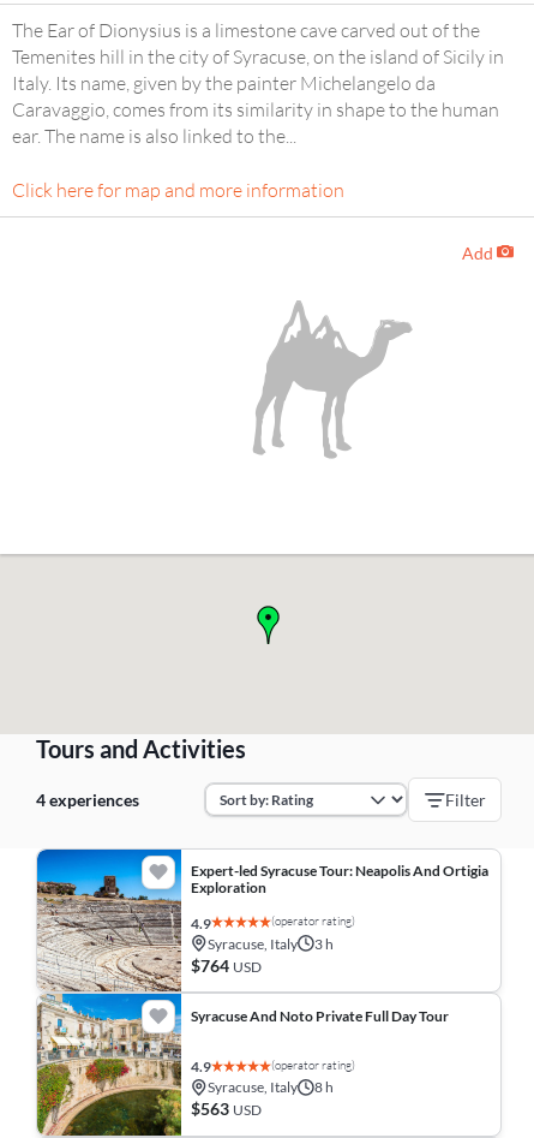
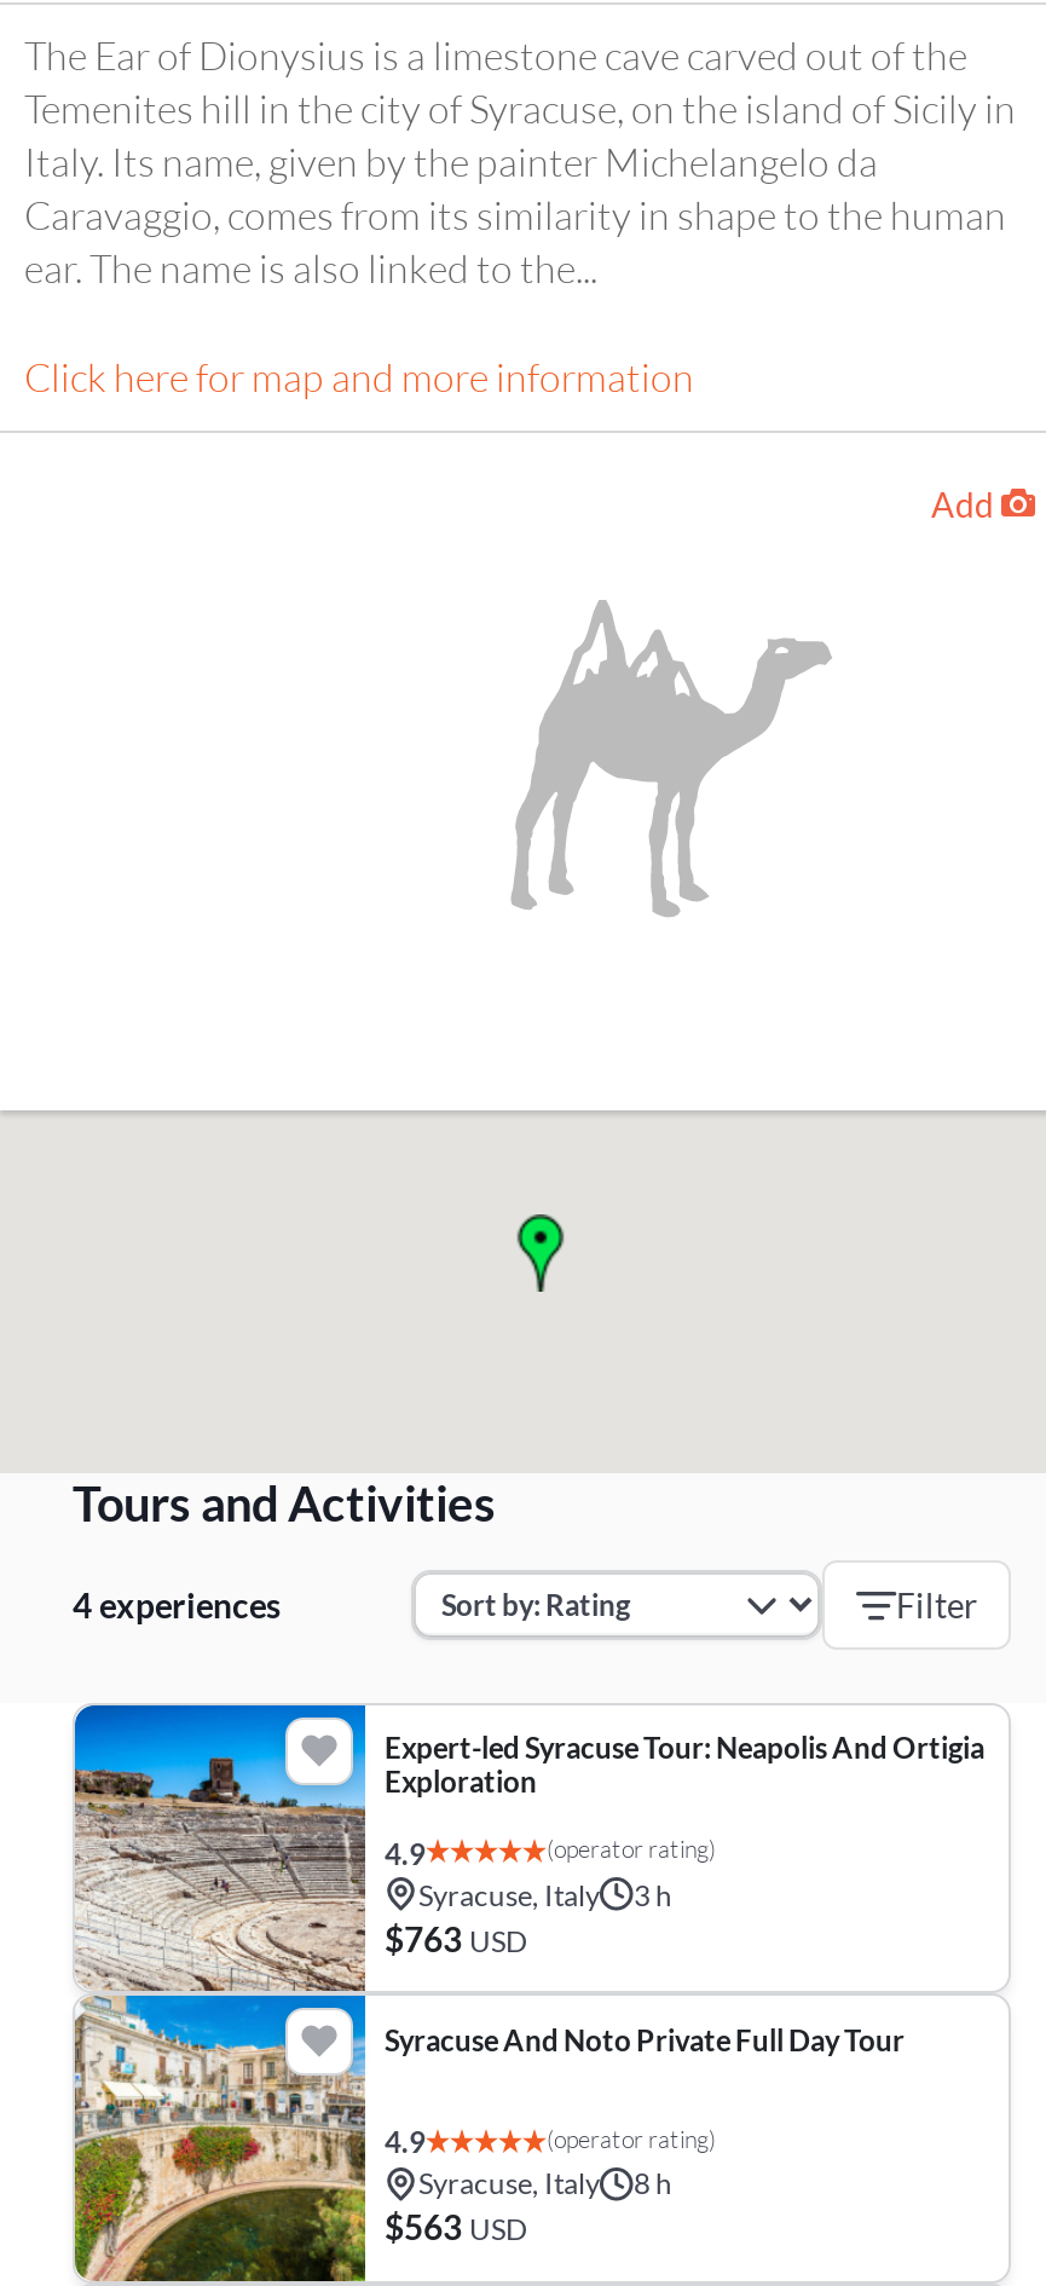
[191,955,262,976] $764 USD -> [385,1918,527,1959] $763 USD

